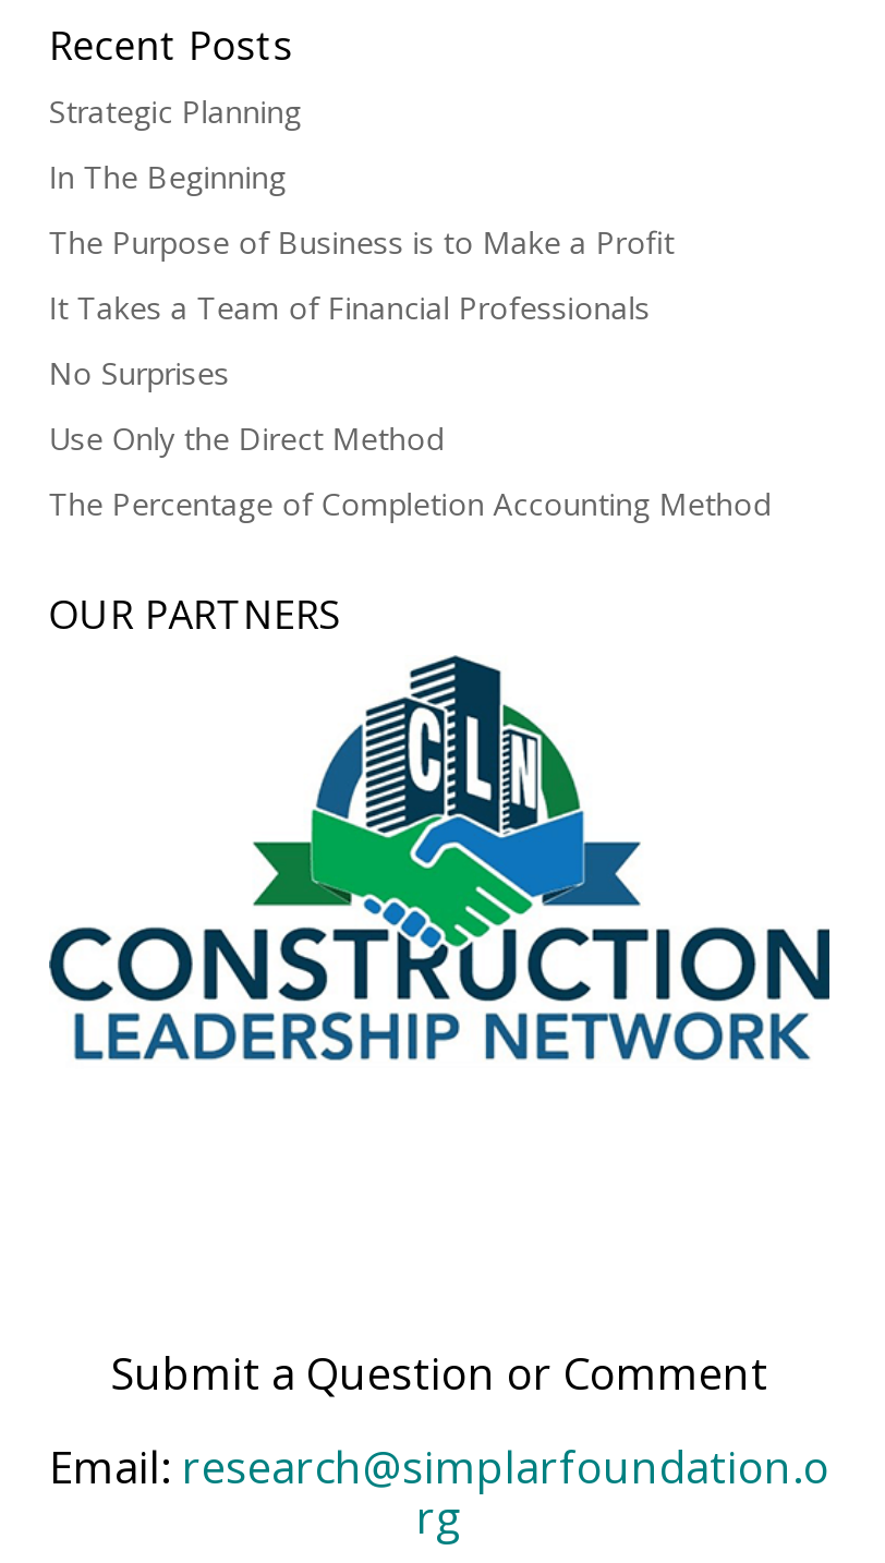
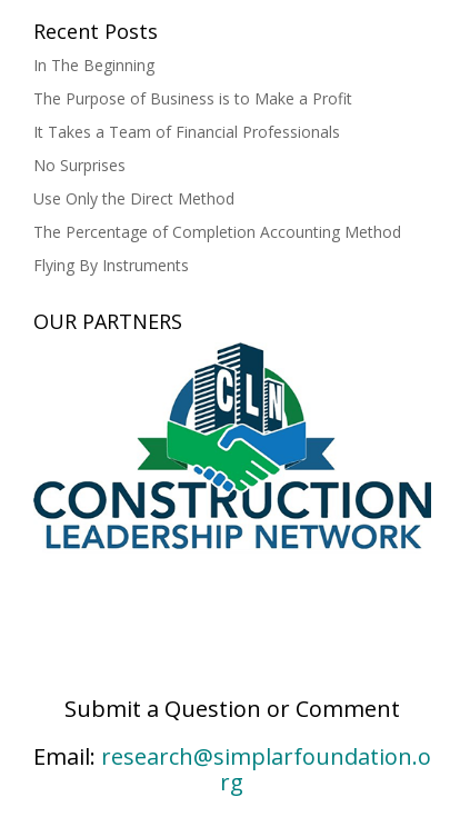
[49,90,301,131] Strategic Planning -> none
moved [49,155,770,524] -> [33,54,401,242]: In The Beginning | The Purpose of Business is to Make a Profit | It Takes a Team of Financial Professionals | No Surprises | Use Only the Direct Method | The Percentage of Completion Accounting Method
none -> [33,254,189,275] Flying By Instruments

